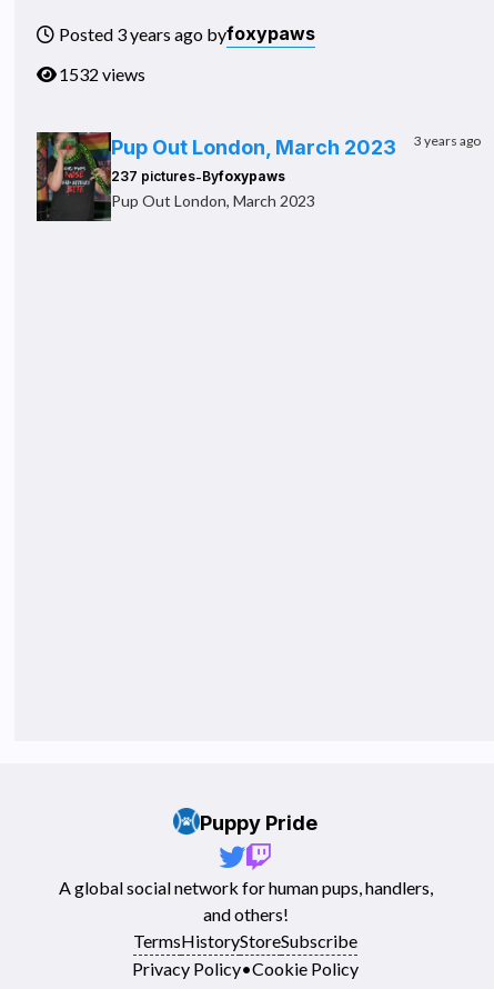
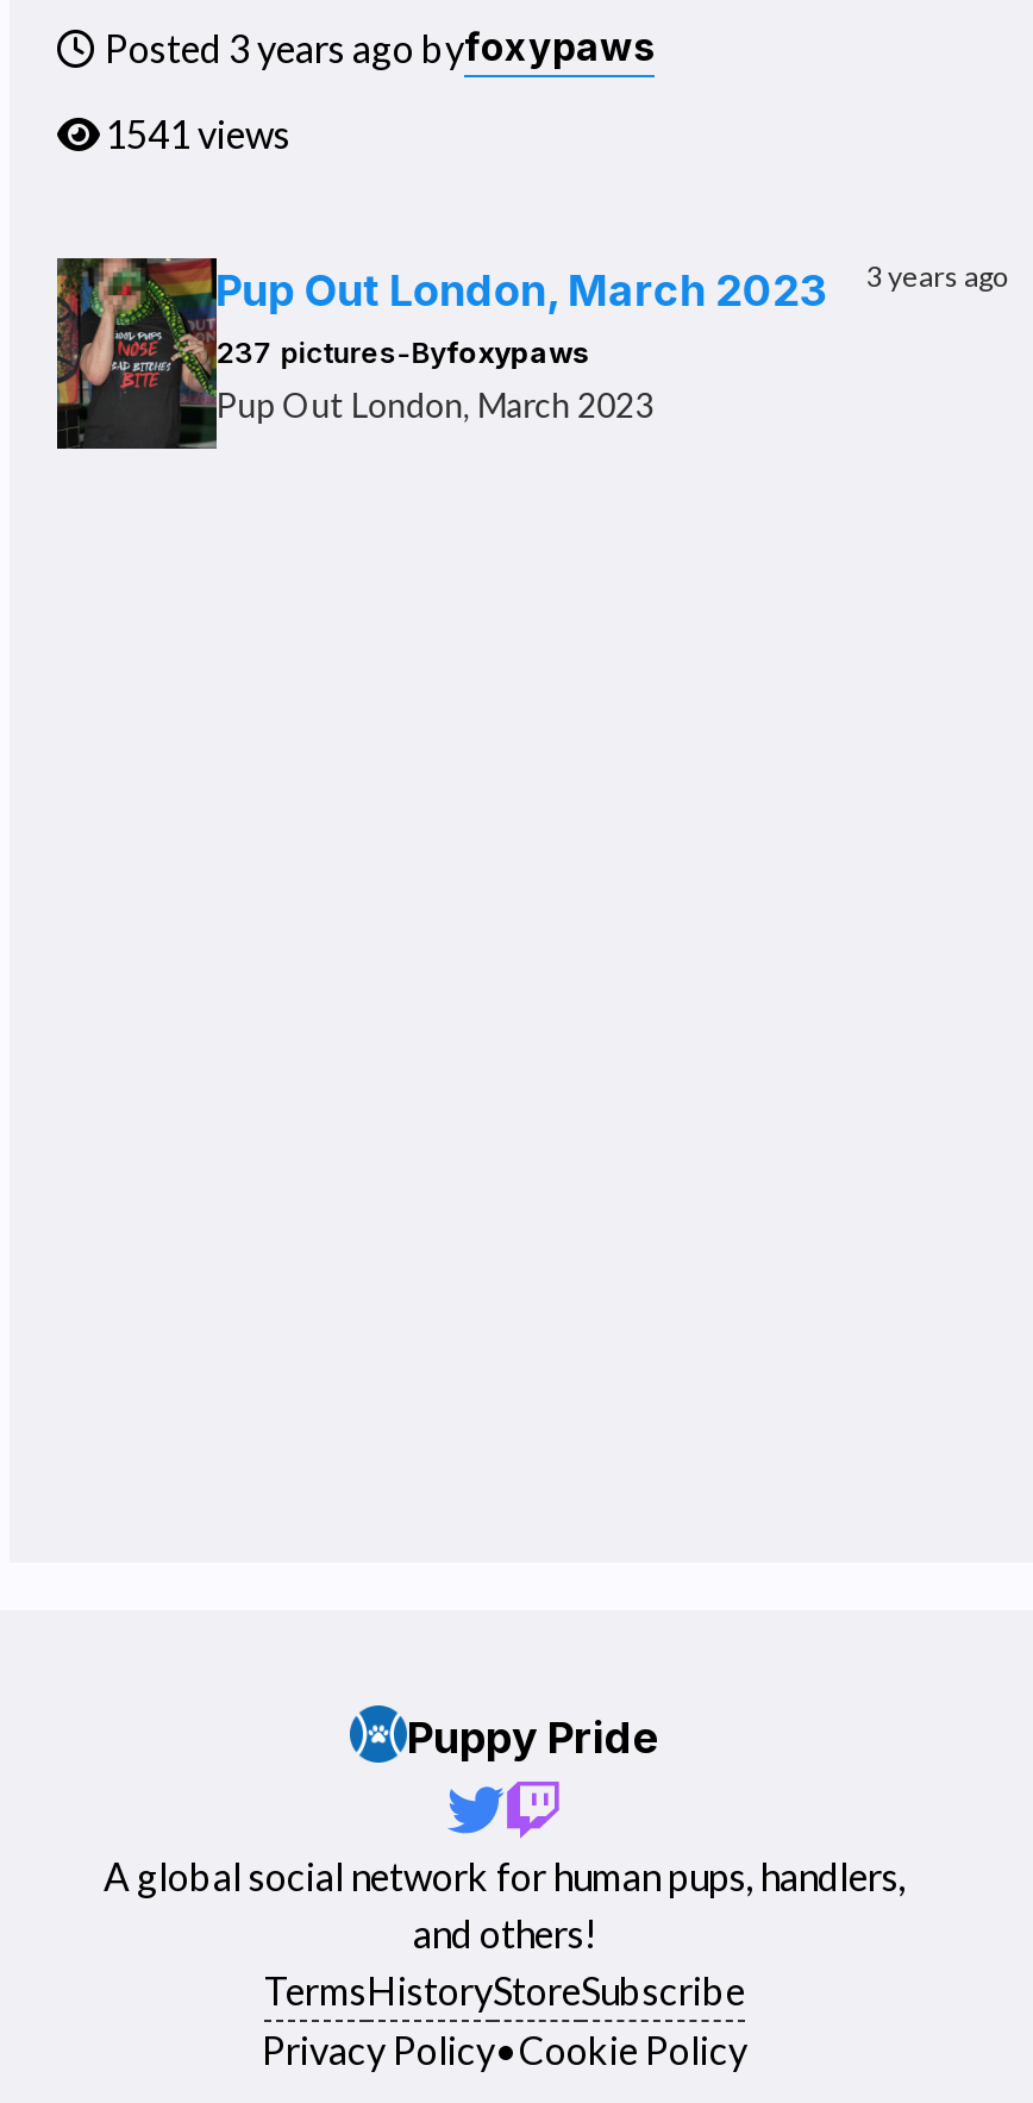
[59,63,145,84] 1532 views -> [105,110,290,155] 1541 views

